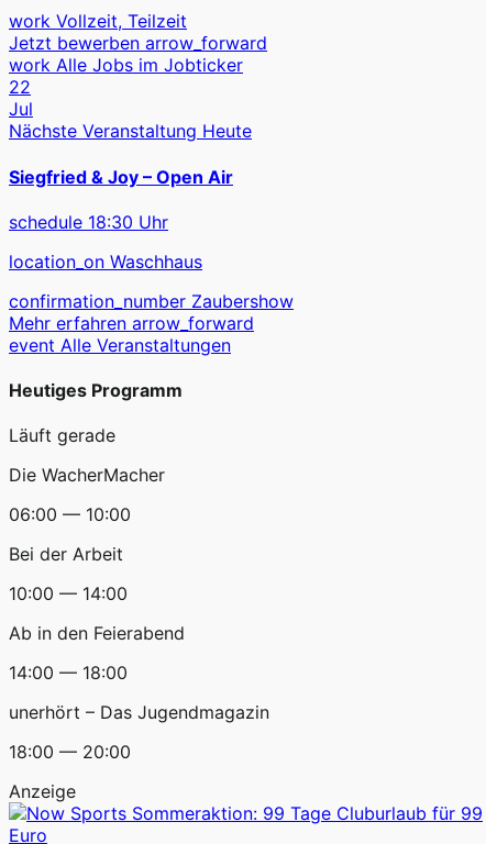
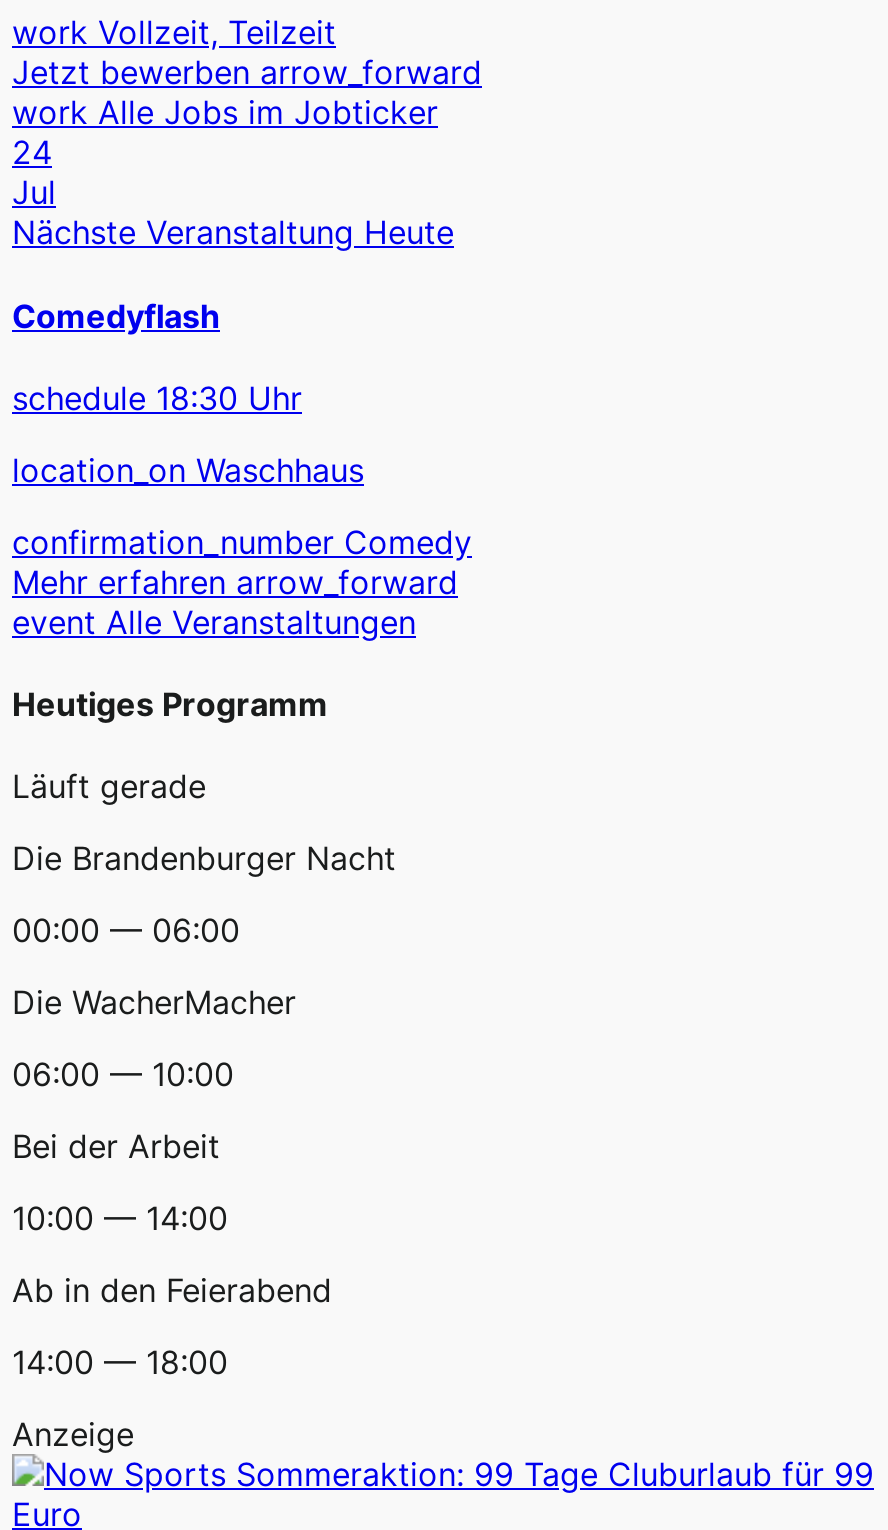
[9,76,31,98] 22 -> [12,133,52,173] 24
[9,166,233,187] Siegfried & Joy – Open Air -> [12,295,220,335] Comedyflash
[9,290,294,312] confirmation_number Zaubershow -> [12,522,472,562] confirmation_number Comedy
none -> [12,839,396,951] Die Brandenburger Nacht | 00:00 — 06:00
moved [9,464,185,684] -> [12,983,332,1383]: Die WacherMacher | 06:00 — 10:00 | Bei der Arbeit | 10:00 — 14:00 | Ab in den Feierabend | 14:00 — 18:00
[9,702,269,763] unerhört – Das Jugendmagazin | 18:00 — 20:00 -> none

